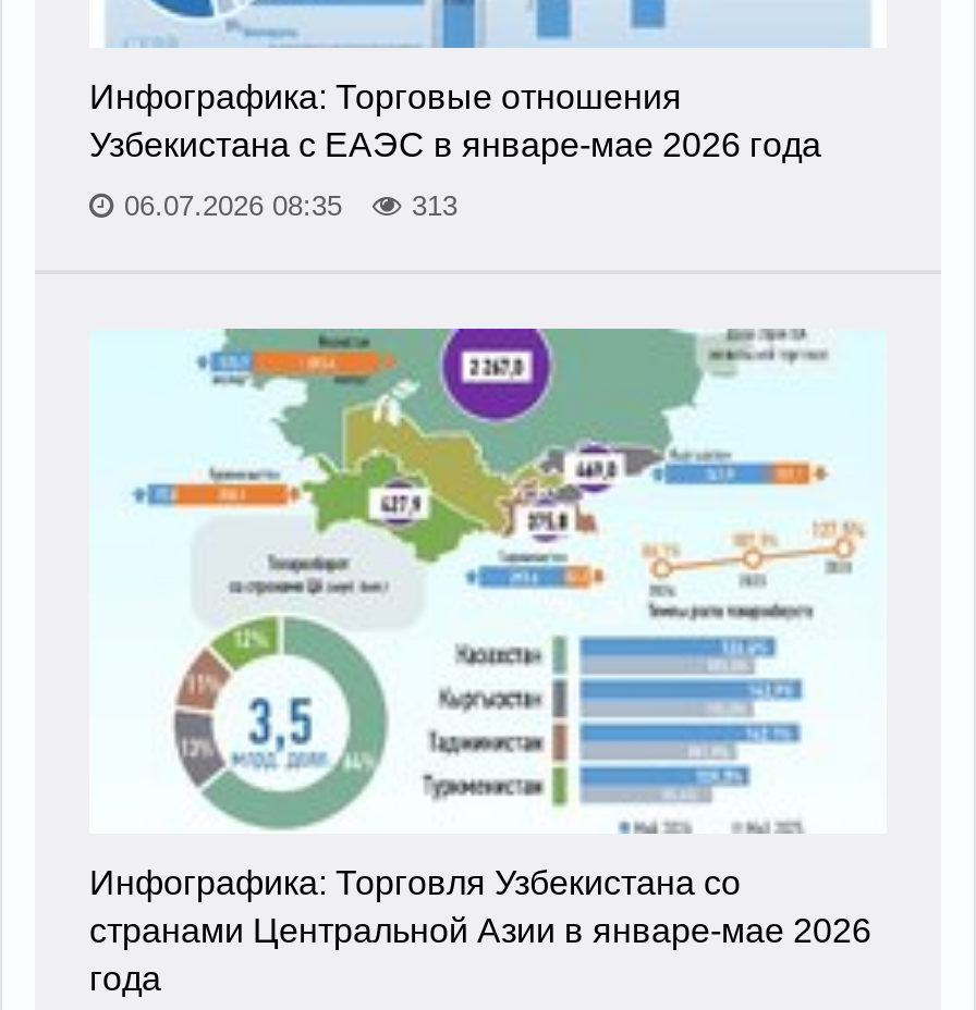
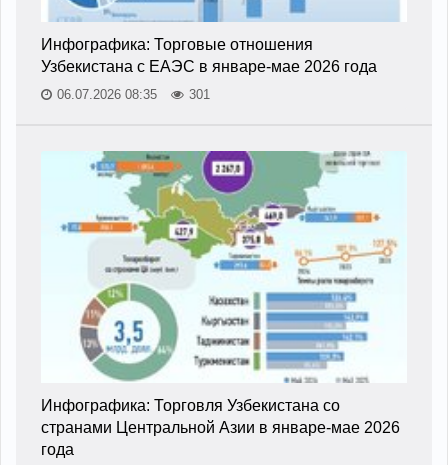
[124,190,457,223] 06.07.2026 08:35 313 -> [57,87,210,102] 06.07.2026 08:35 301

